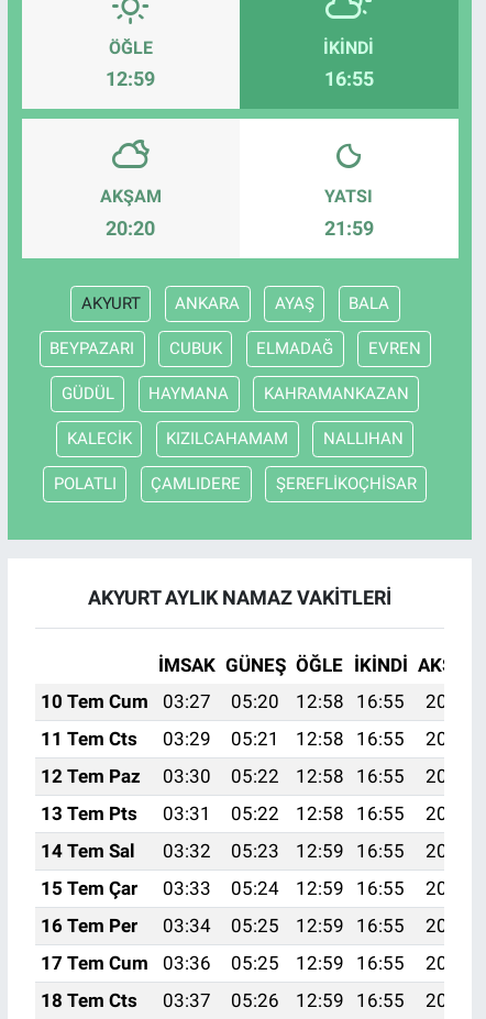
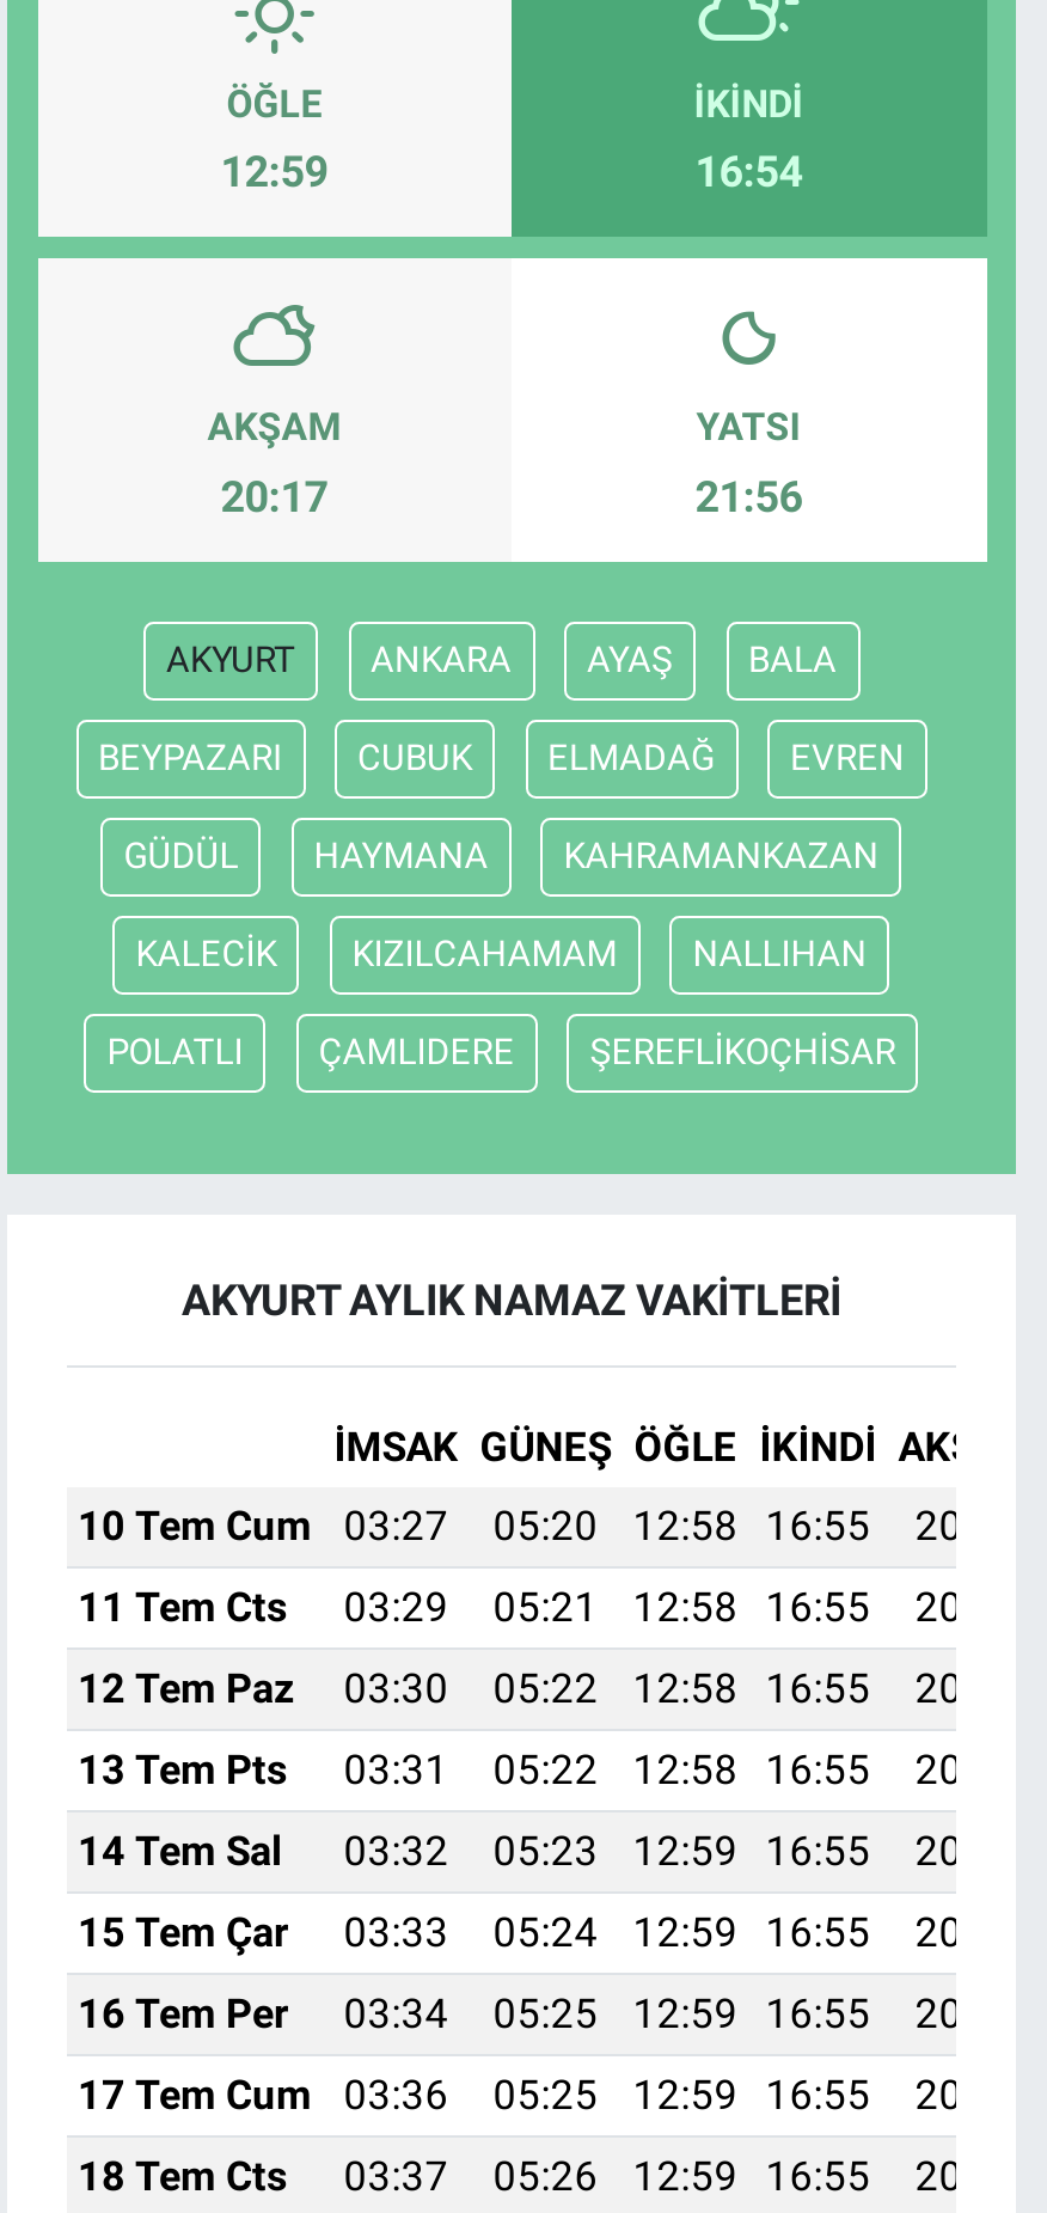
[324,67,374,90] 16:55 -> [695,146,803,197] 16:54
[106,216,155,239] 20:20 -> [220,470,328,521] 20:17
[324,216,374,239] 21:59 -> [695,470,803,521] 21:56

